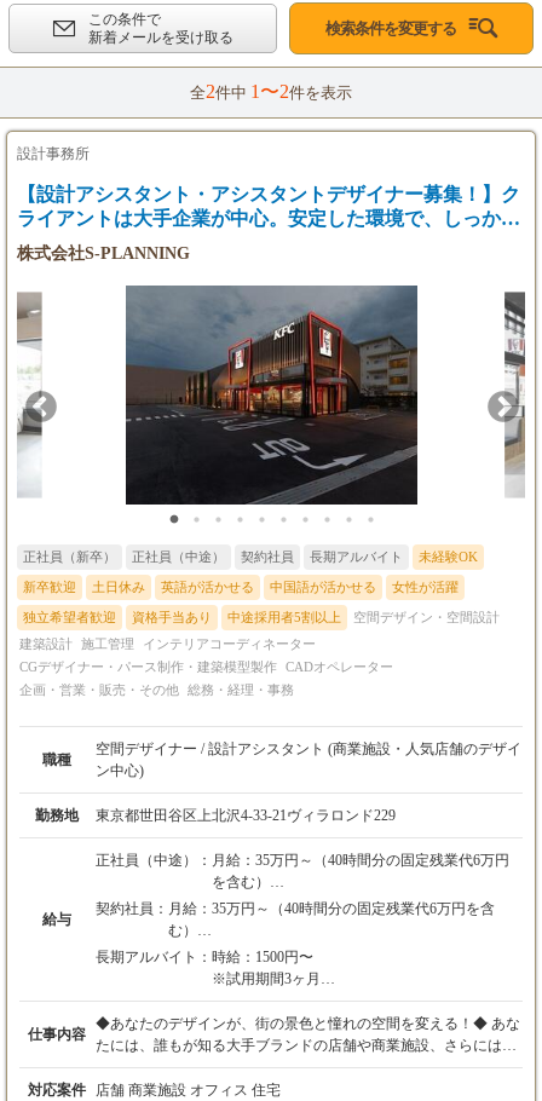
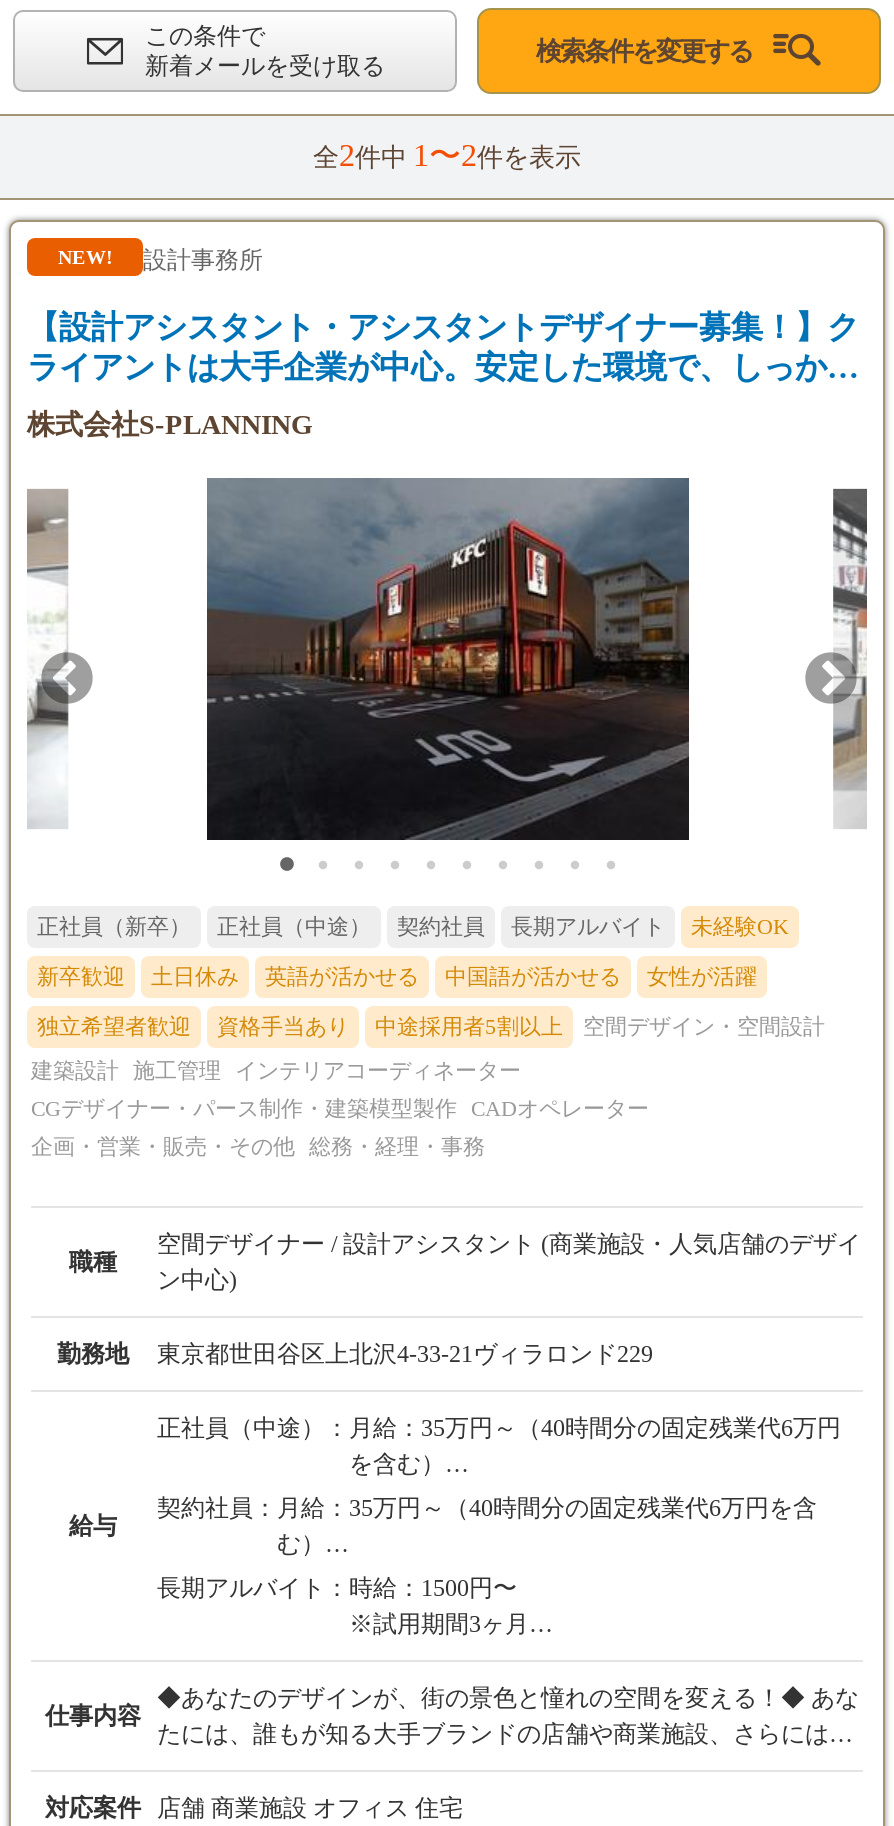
none -> [58,246,112,268] NEW!

